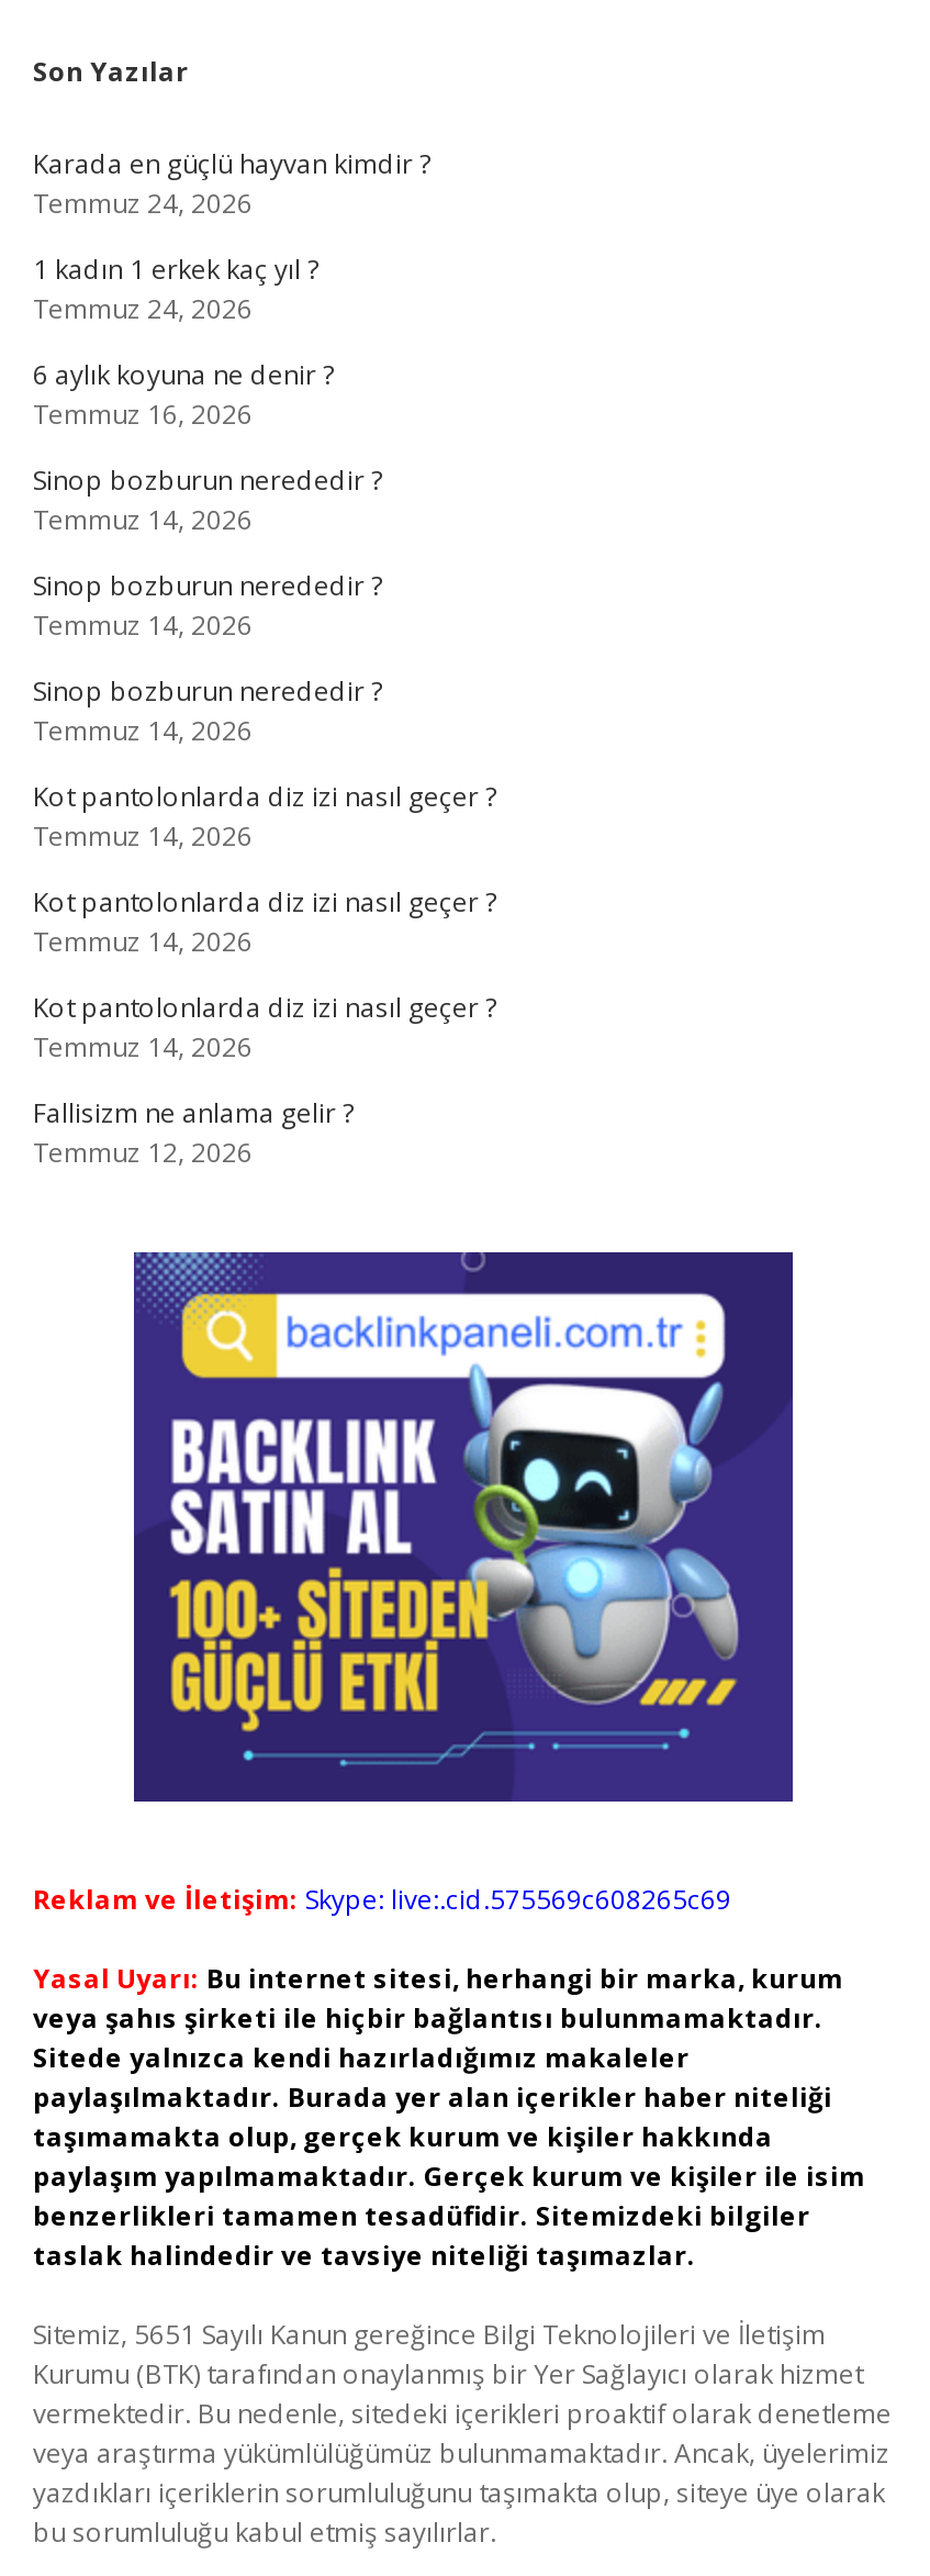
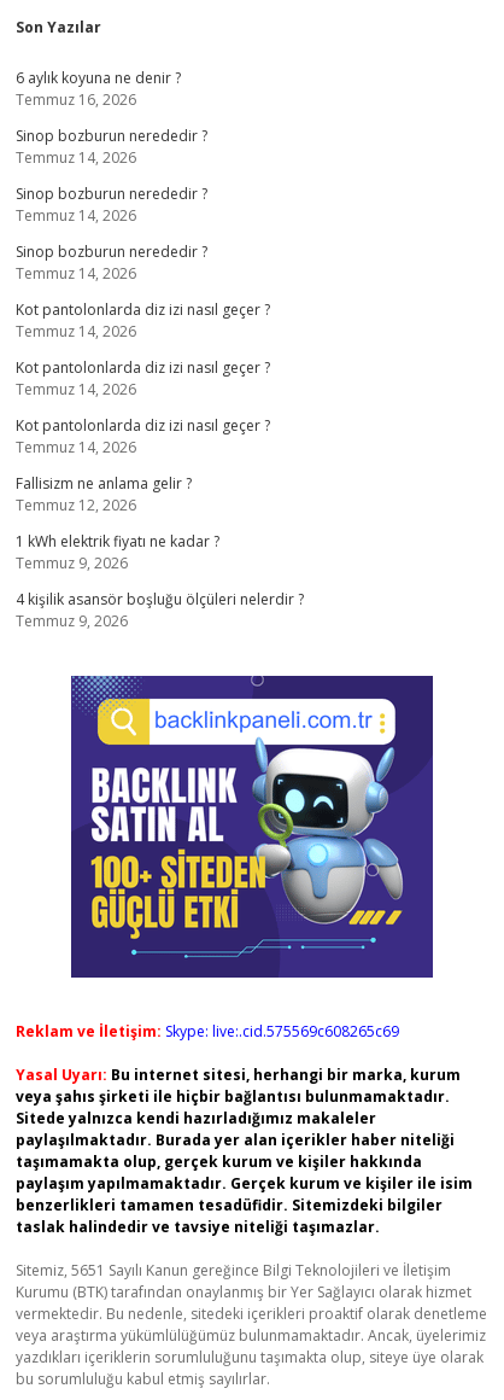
[33,145,430,327] Karada en güçlü hayvan kimdir ? | Temmuz 24, 2026 | 1 kadın 1 erkek kaç yıl ? | Temmuz 24, 2026 -> none
moved [33,356,496,1171] -> [16,68,270,515]: 6 aylık koyuna ne denir ? | Temmuz 16, 2026 | Sinop bozburun nerededir ? | ... | Fallisizm ne anlama gelir ? | Temmuz 12, 2026
none -> [16,531,304,631] 1 kWh elektrik fiyatı ne kadar ? | Temmuz 9, 2026 | 4 kişilik asansör boşluğu ölçüleri nelerdir ? | Temmuz 9, 2026

